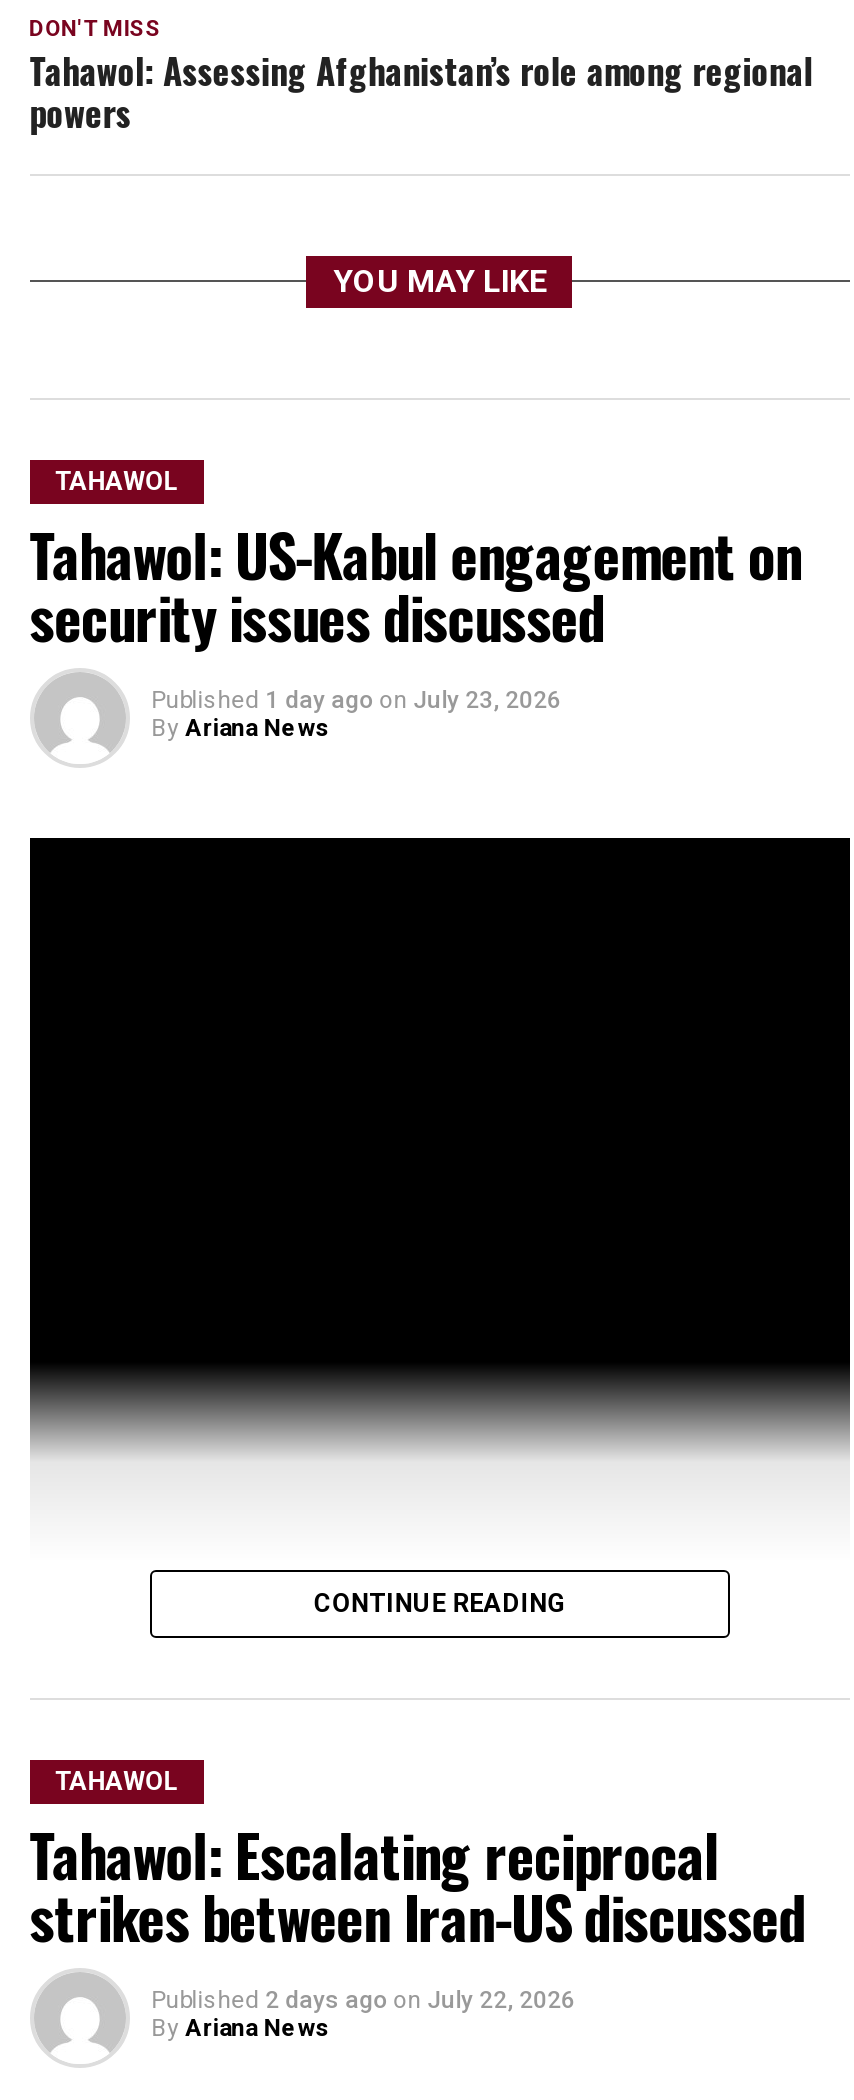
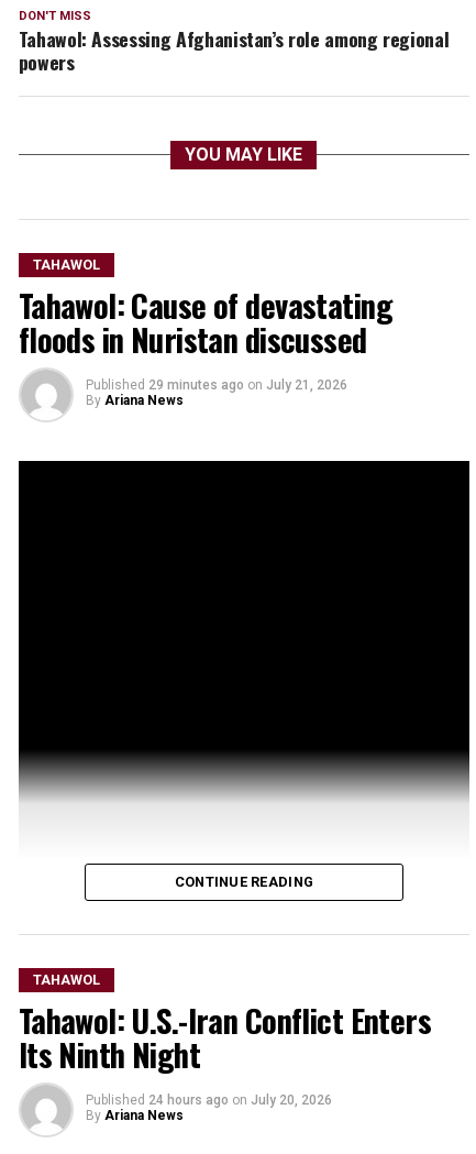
[29,512,802,714] Tahawol: US-Kabul engagement on | security issues discussed | Published 1 day ago on July 23, 2026 -> [18,282,392,393] Tahawol: Cause of devastating | floods in Nuristan discussed | Published 29 minutes ago on July 21, 2026
[29,1812,805,2014] Tahawol: Escalating reciprocal | strikes between Iran-US discussed | Published 2 days ago on July 22, 2026 -> [18,997,431,1108] Tahawol: U.S.-Iran Conflict Enters | Its Ninth Night | Published 24 hours ago on July 20, 2026

